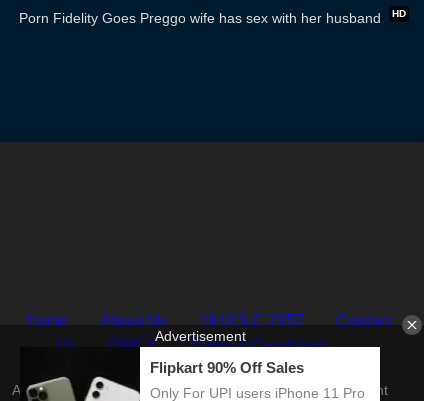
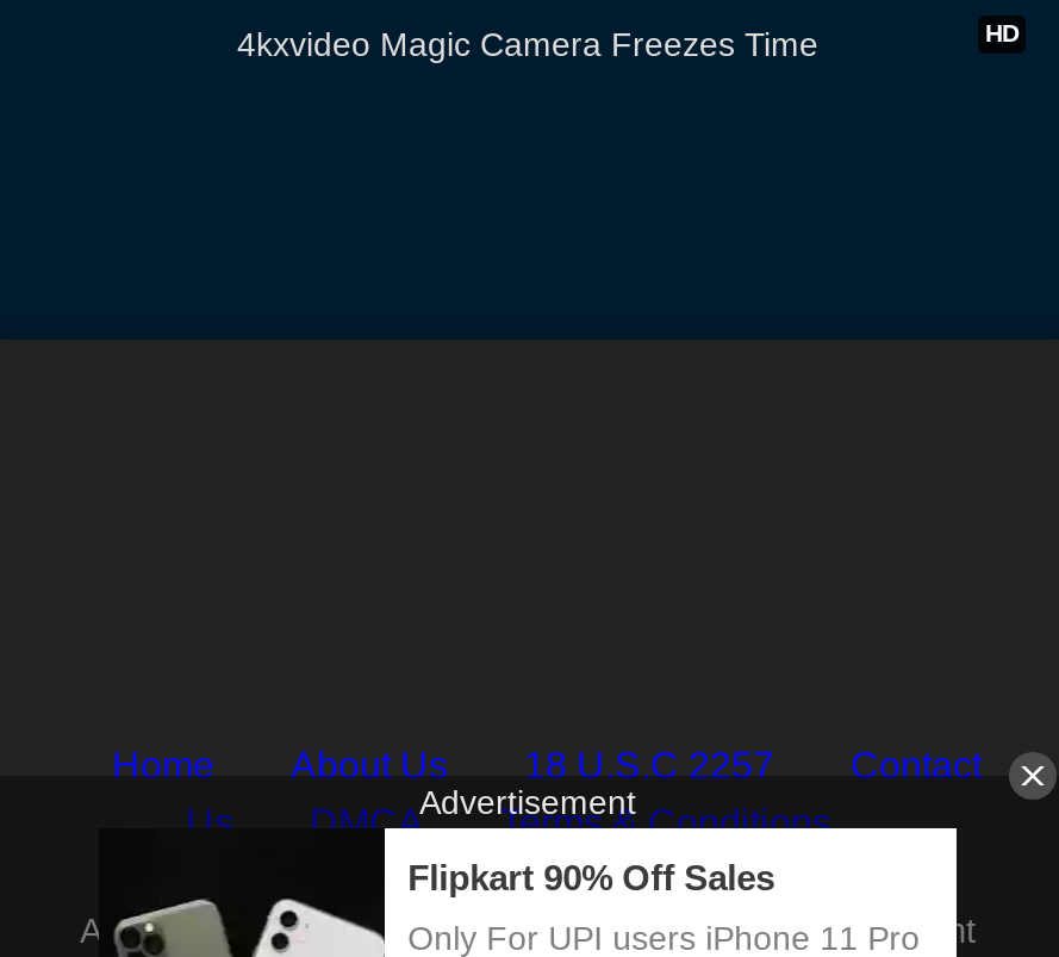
[19,10,381,26] Porn Fidelity Goes Preggo wife has sex with her husband -> [237,26,818,64] 4kxvideo Magic Camera Freezes Time

